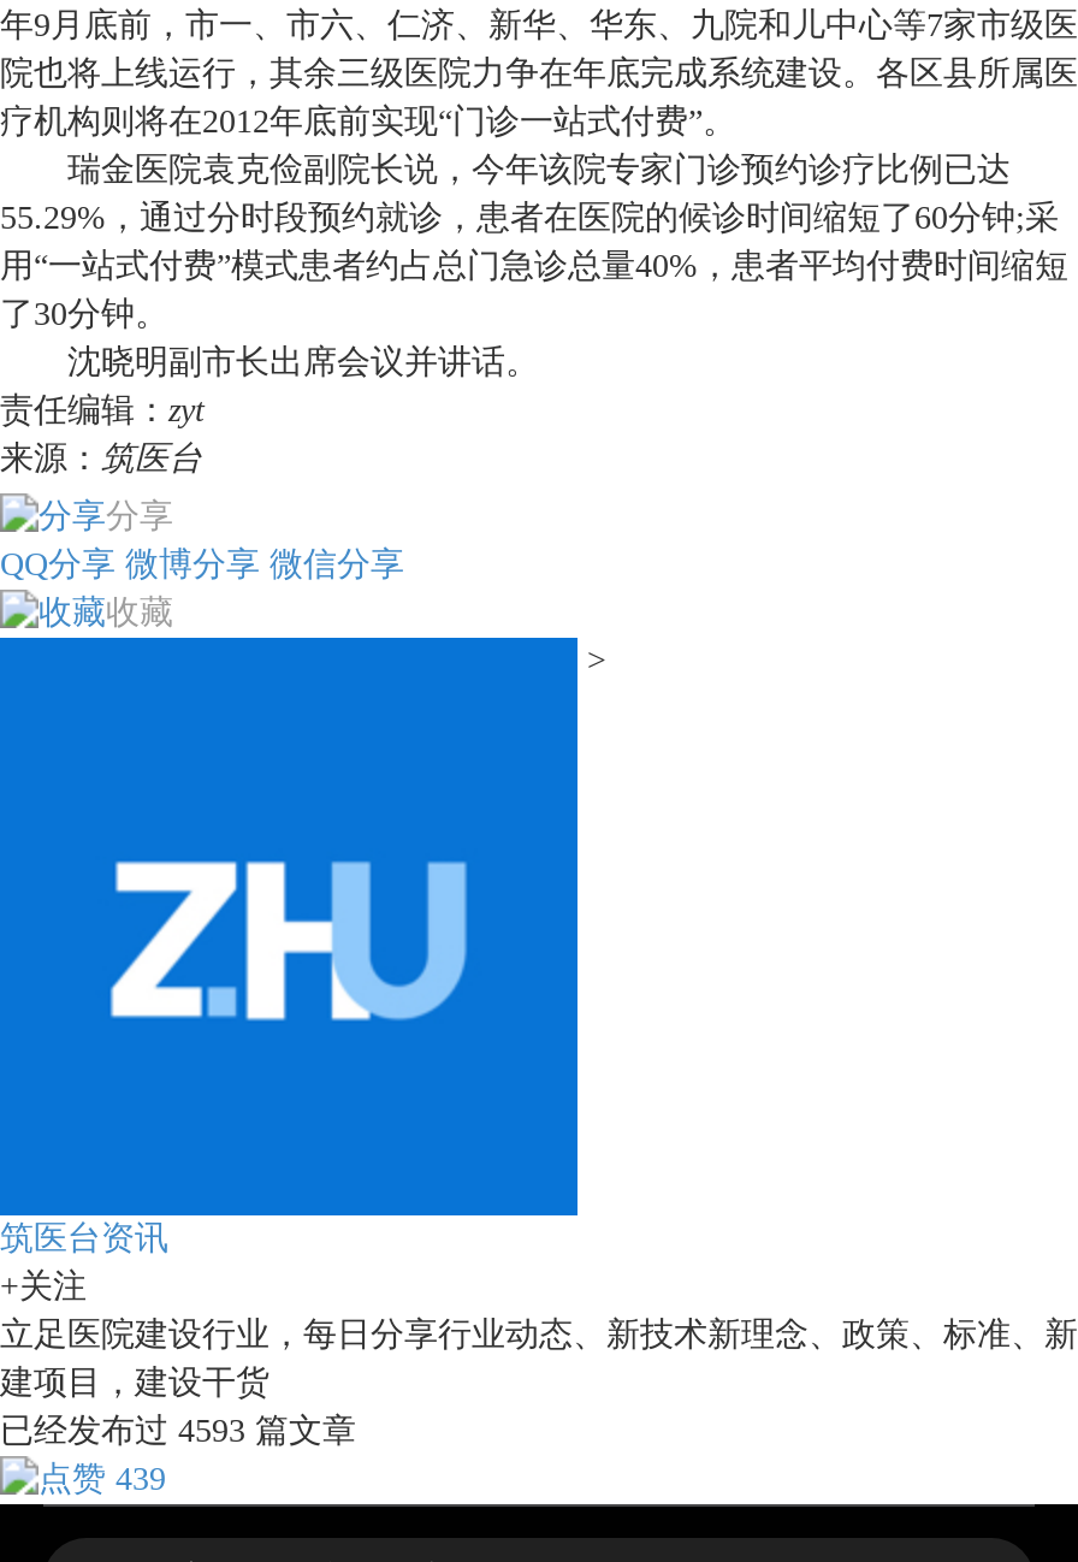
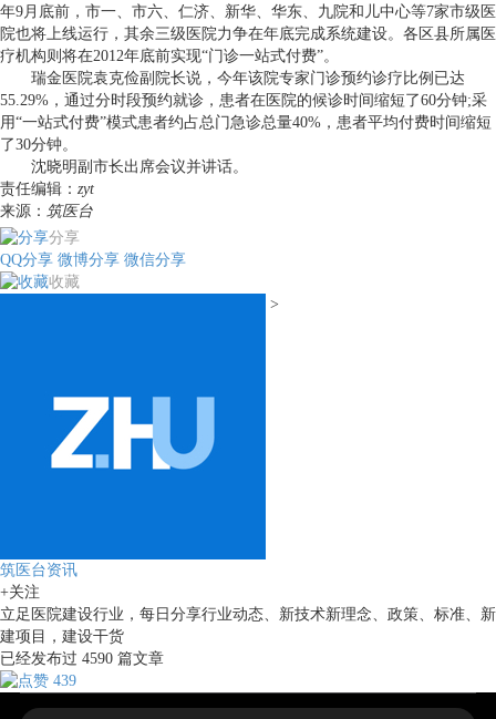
[0,1413,356,1449] 已经发布过4593篇文章 -> [0,650,164,667] 已经发布过4590篇文章

